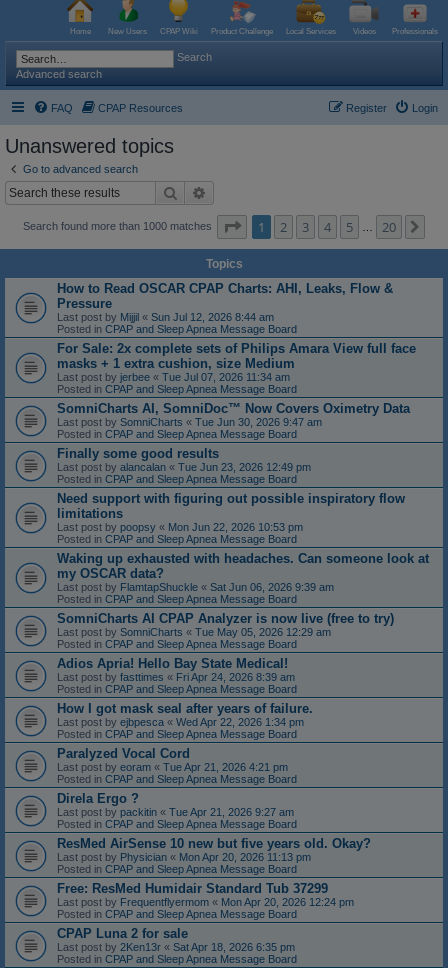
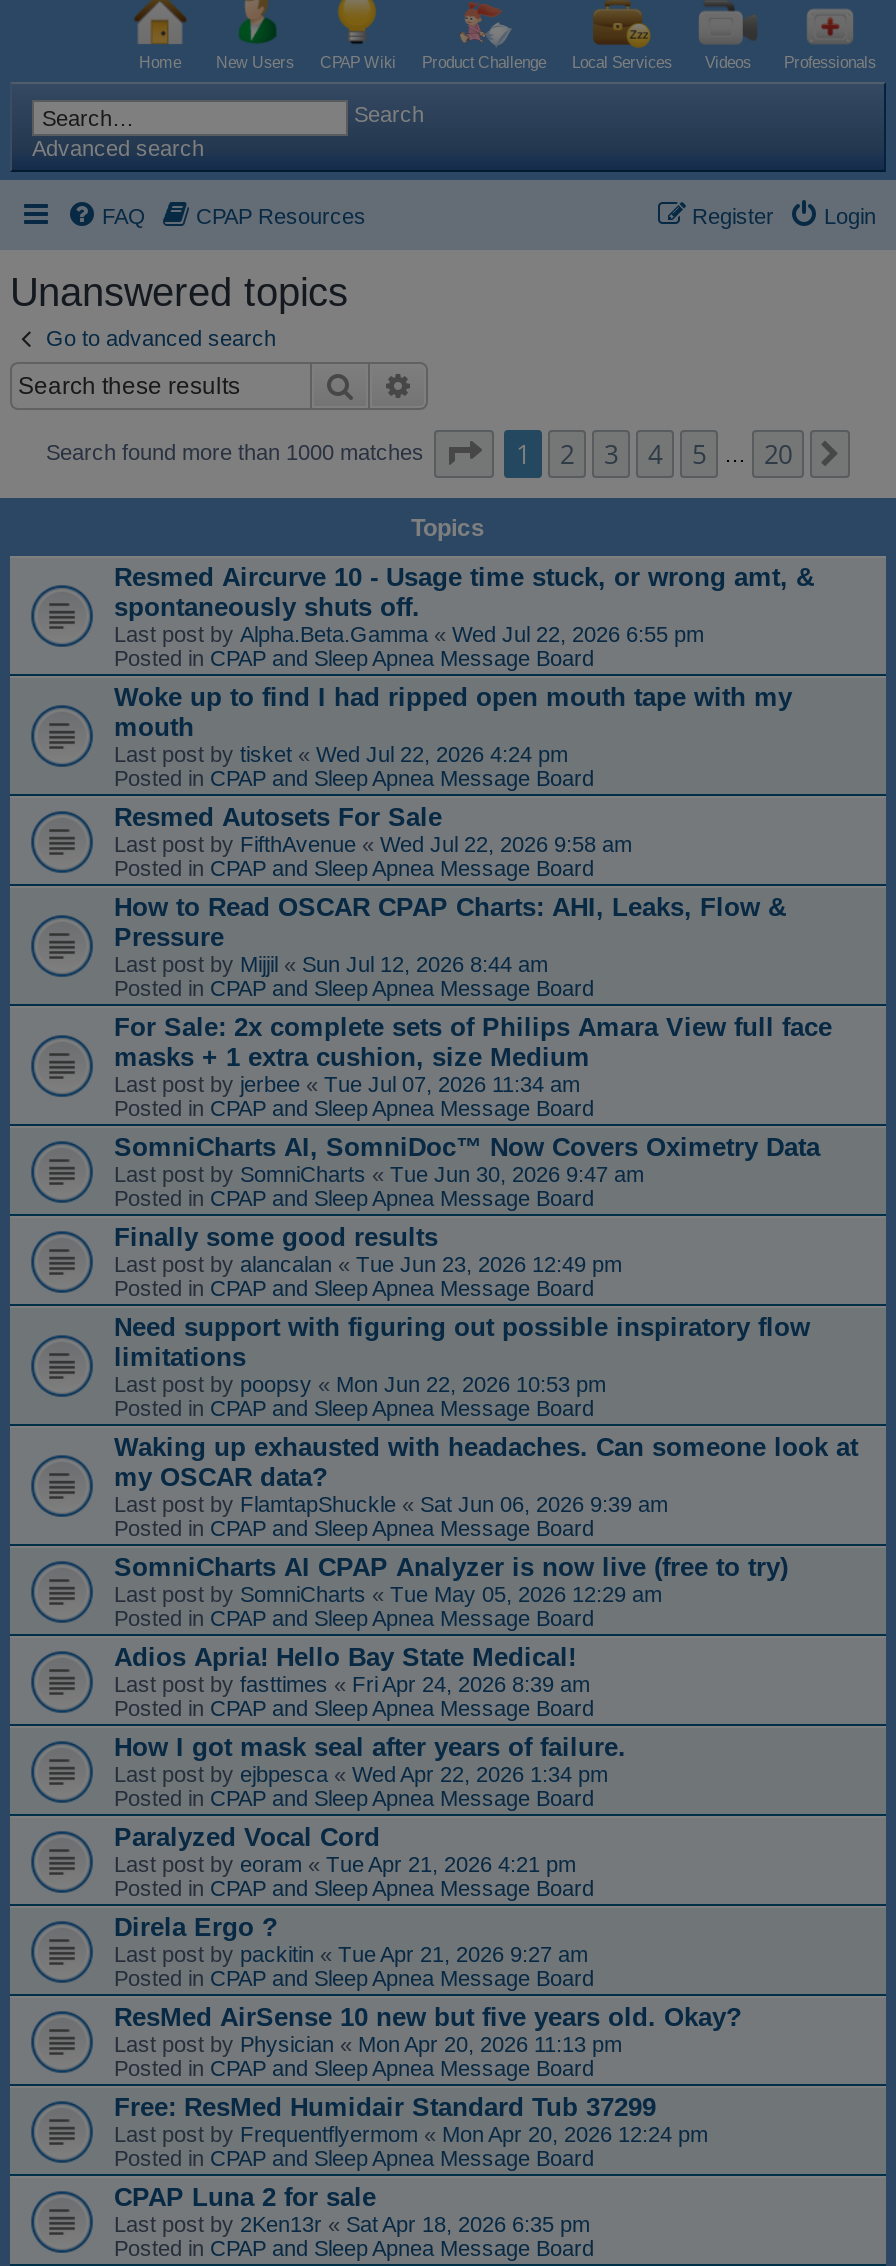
none -> [114,562,814,880] Resmed Aircurve 10 - Usage time stuck, or wrong amt, & | spontaneously shuts off. | Last post by Alpha.Beta.Gamma «Wed Jul 22, 2026 6:55 pm | Posted in CPAP and Sleep Apnea Message Board | Woke up to find I had ripped open mouth tape with my | mouth | Last post by tisket «Wed Jul 22, 2026 4:24 pm | Posted in CPAP and Sleep Apnea Message Board | Resmed Autosets For Sale | Last post by FifthAvenue «Wed Jul 22, 2026 9:58 am | Posted in CPAP and Sleep Apnea Message Board

